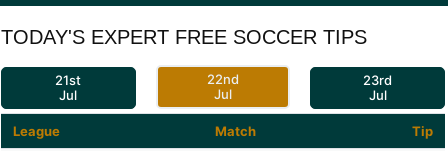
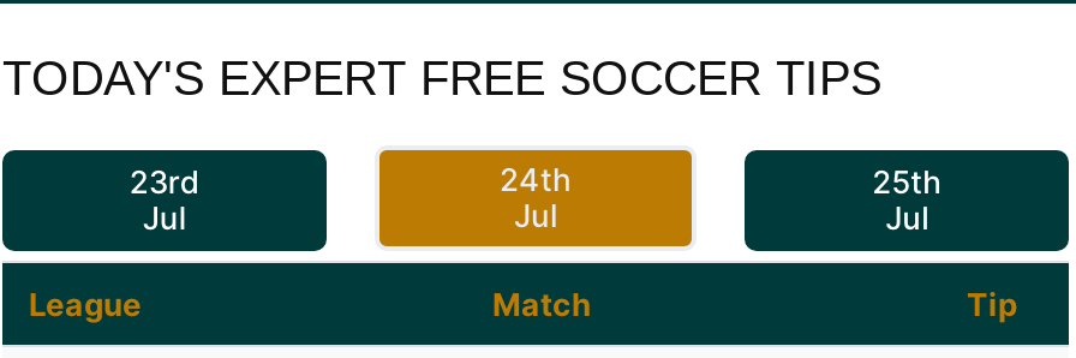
[55,72,81,88] 21st -> [129,163,199,201] 23rd
[207,71,239,87] 22nd -> [500,160,572,199] 24th
[363,72,392,88] 23rd -> [872,163,942,201] 25th

